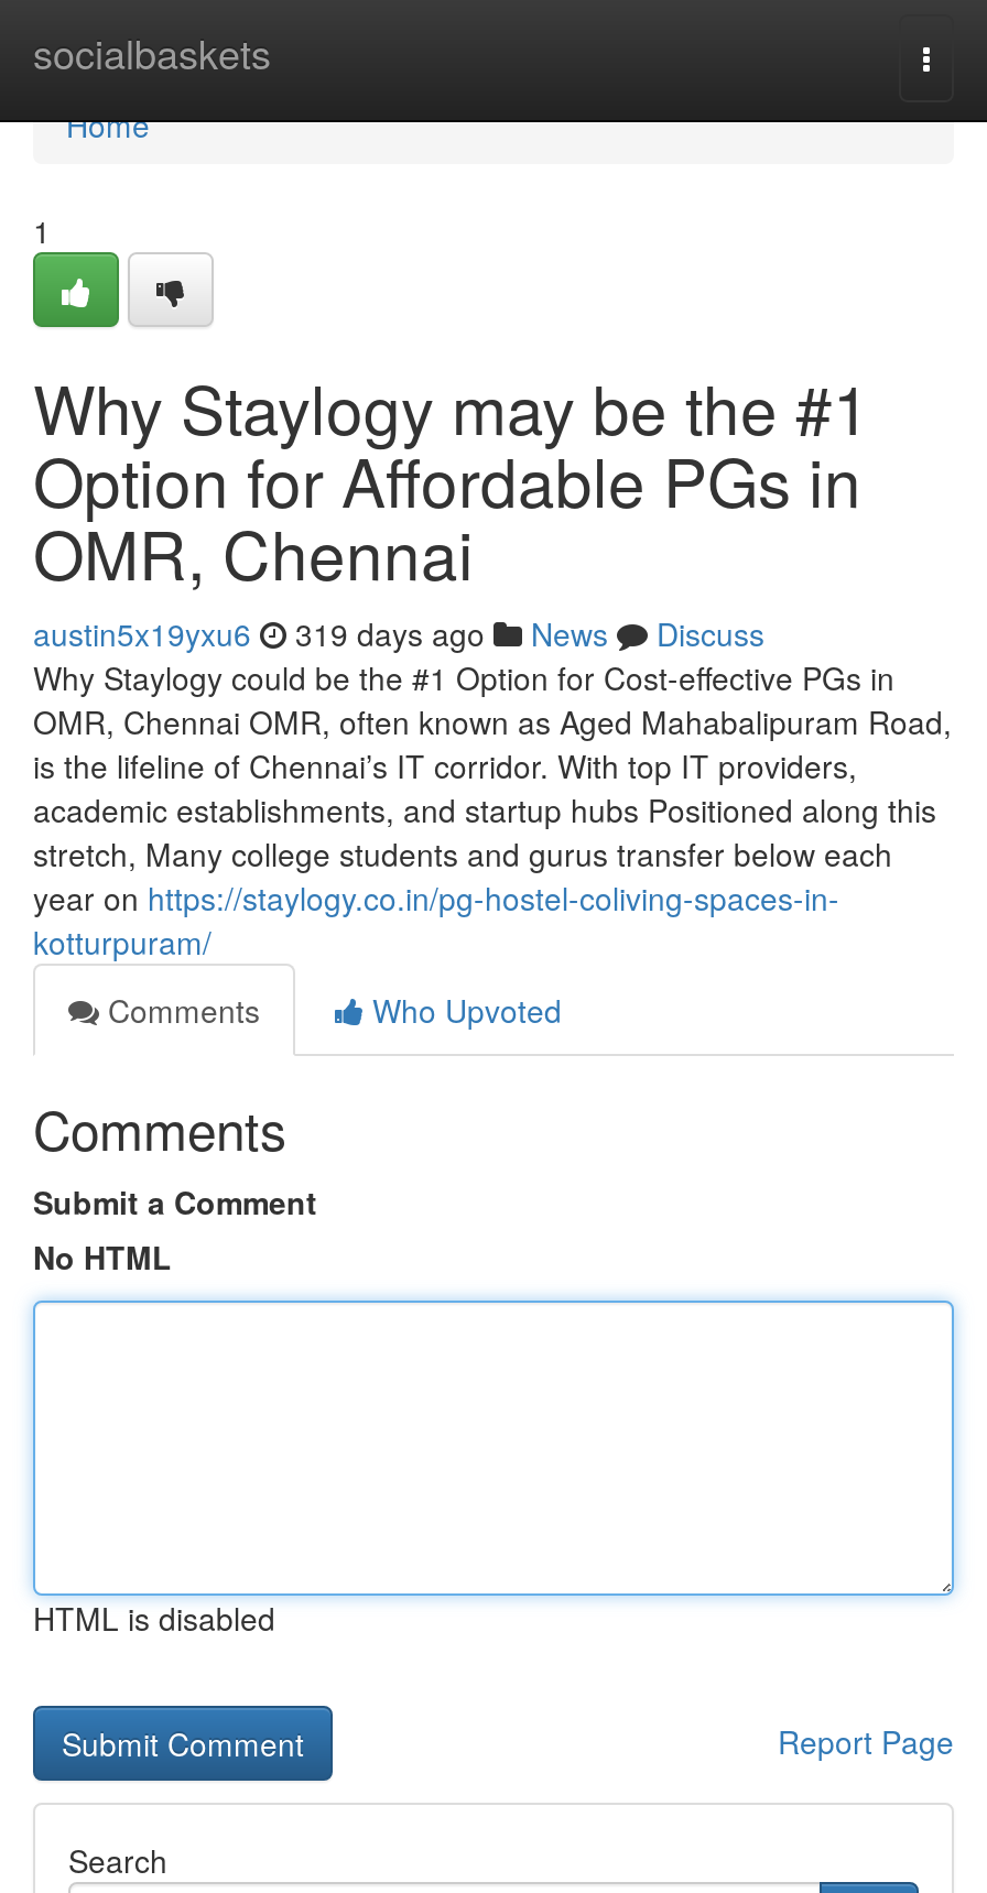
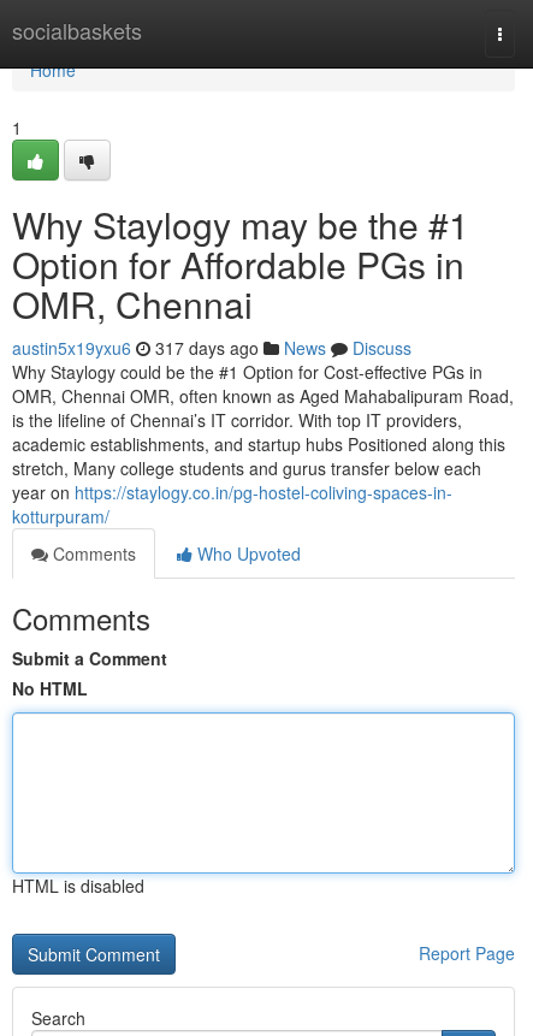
[33,611,764,655] austin5x19yxu6 319 days ago News Discuss -> [12,336,411,360] austin5x19yxu6 317 days ago News Discuss

